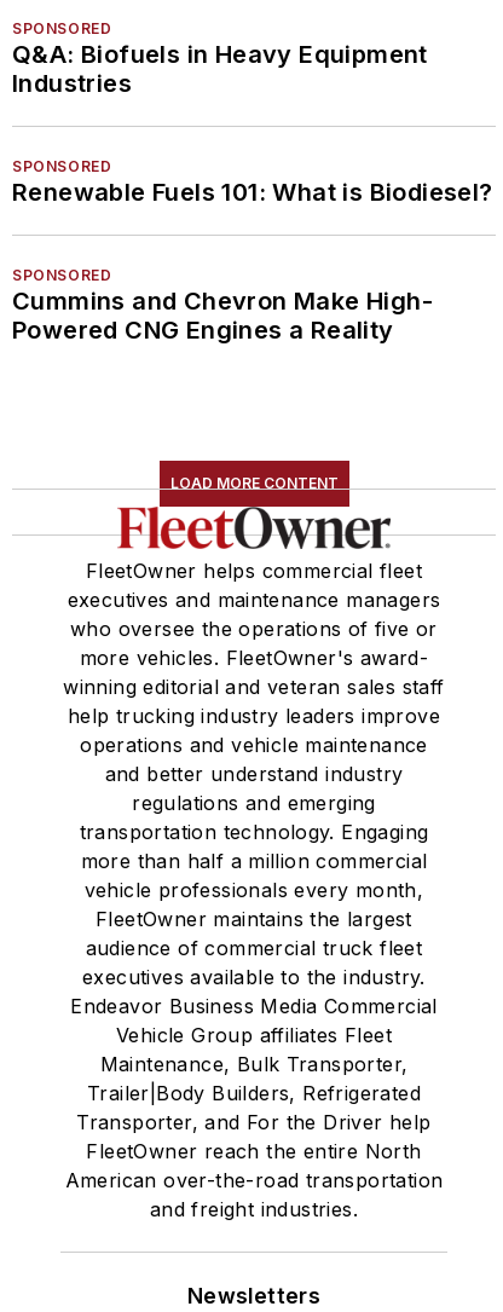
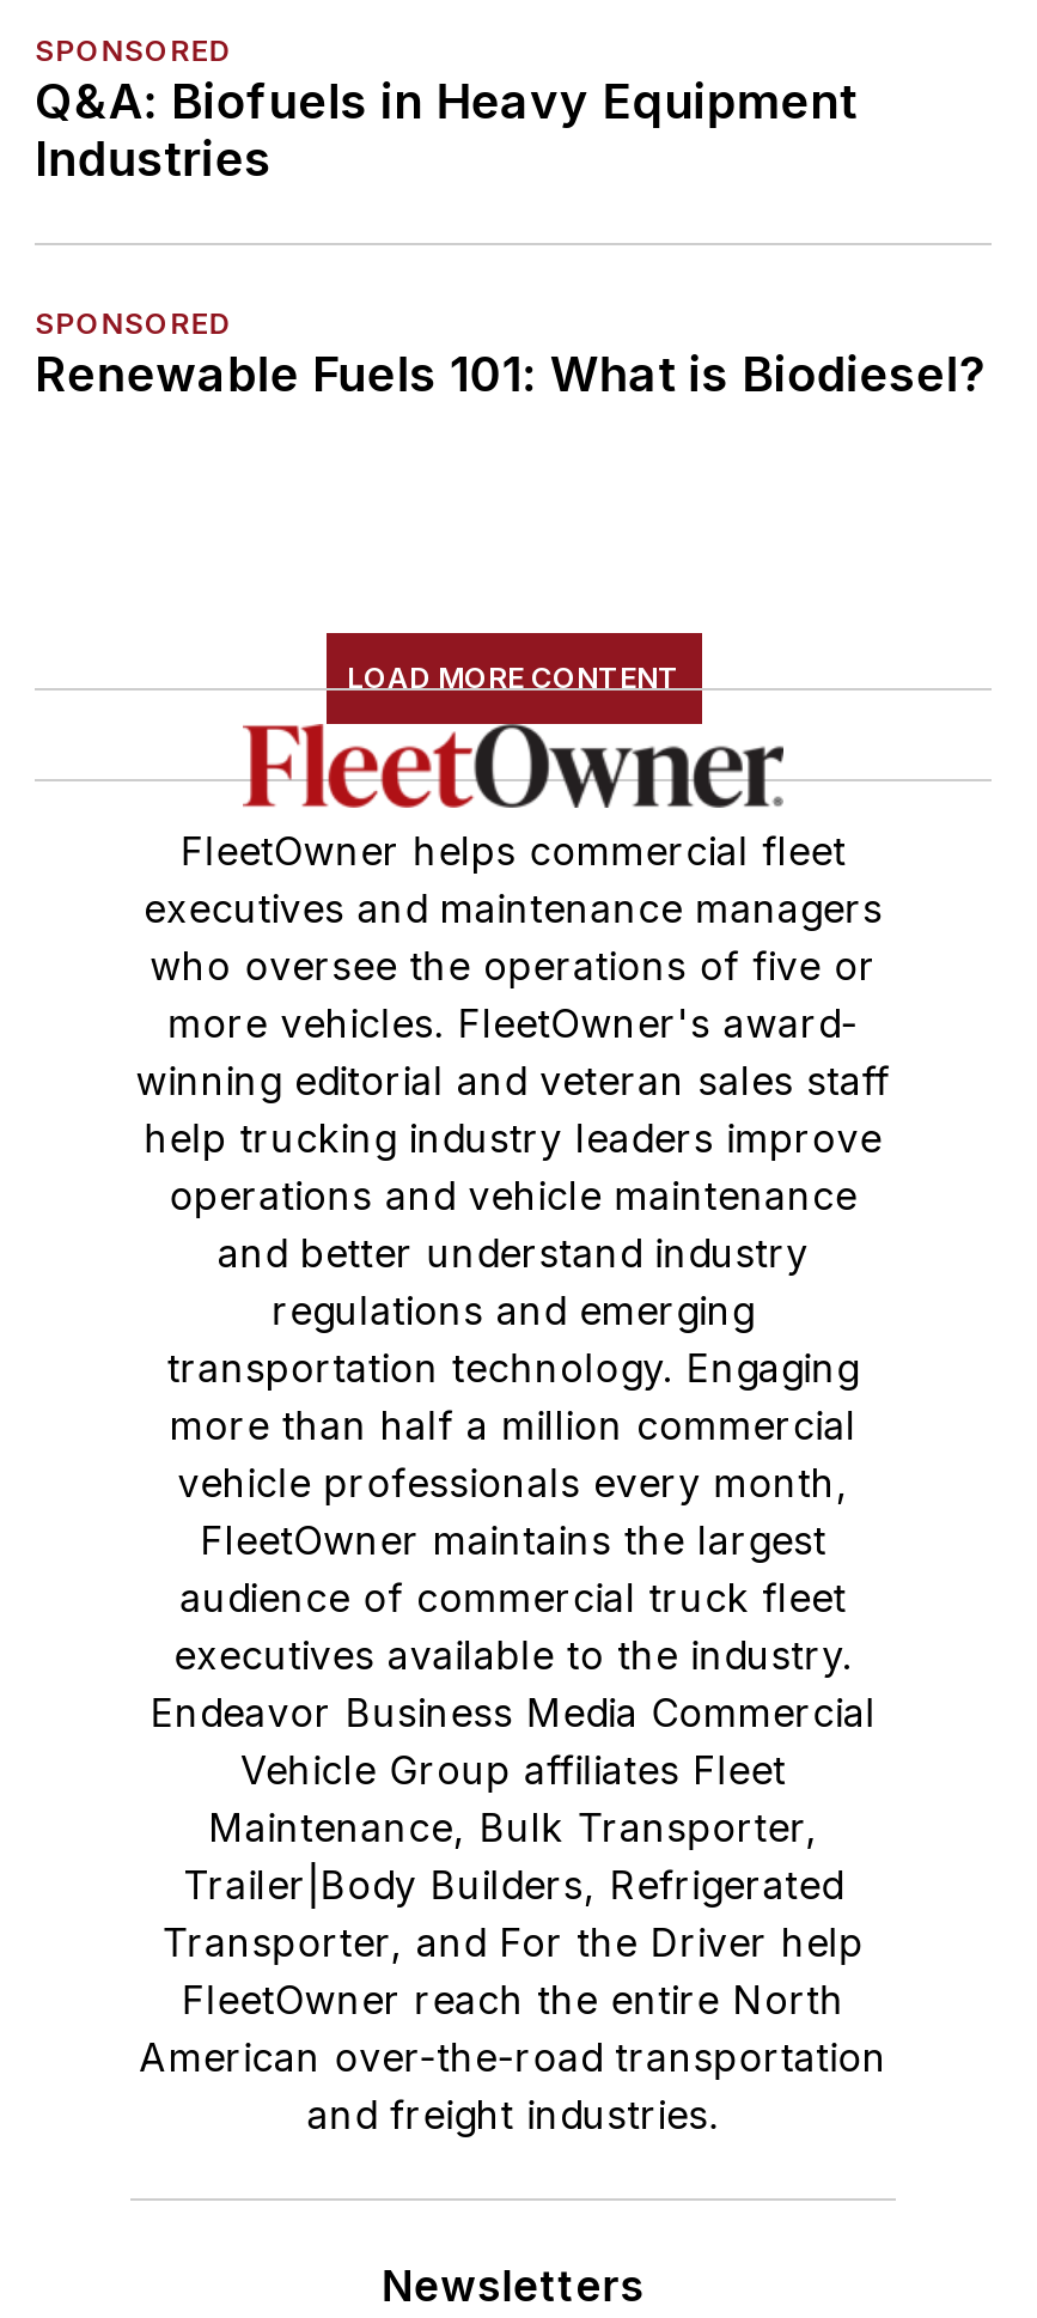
[12,266,433,345] SPONSORED | Cummins and Chevron Make High- | Powered CNG Engines a Reality -> none

